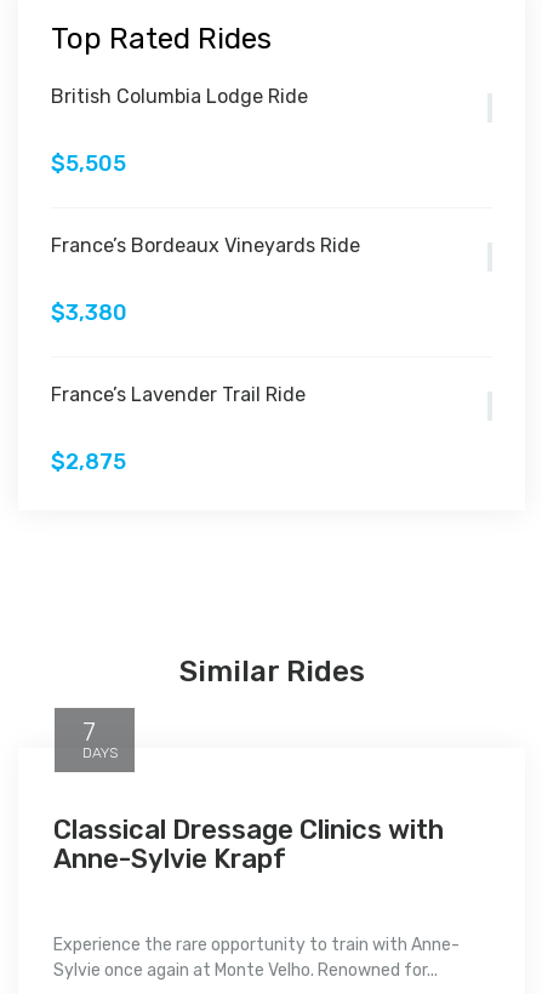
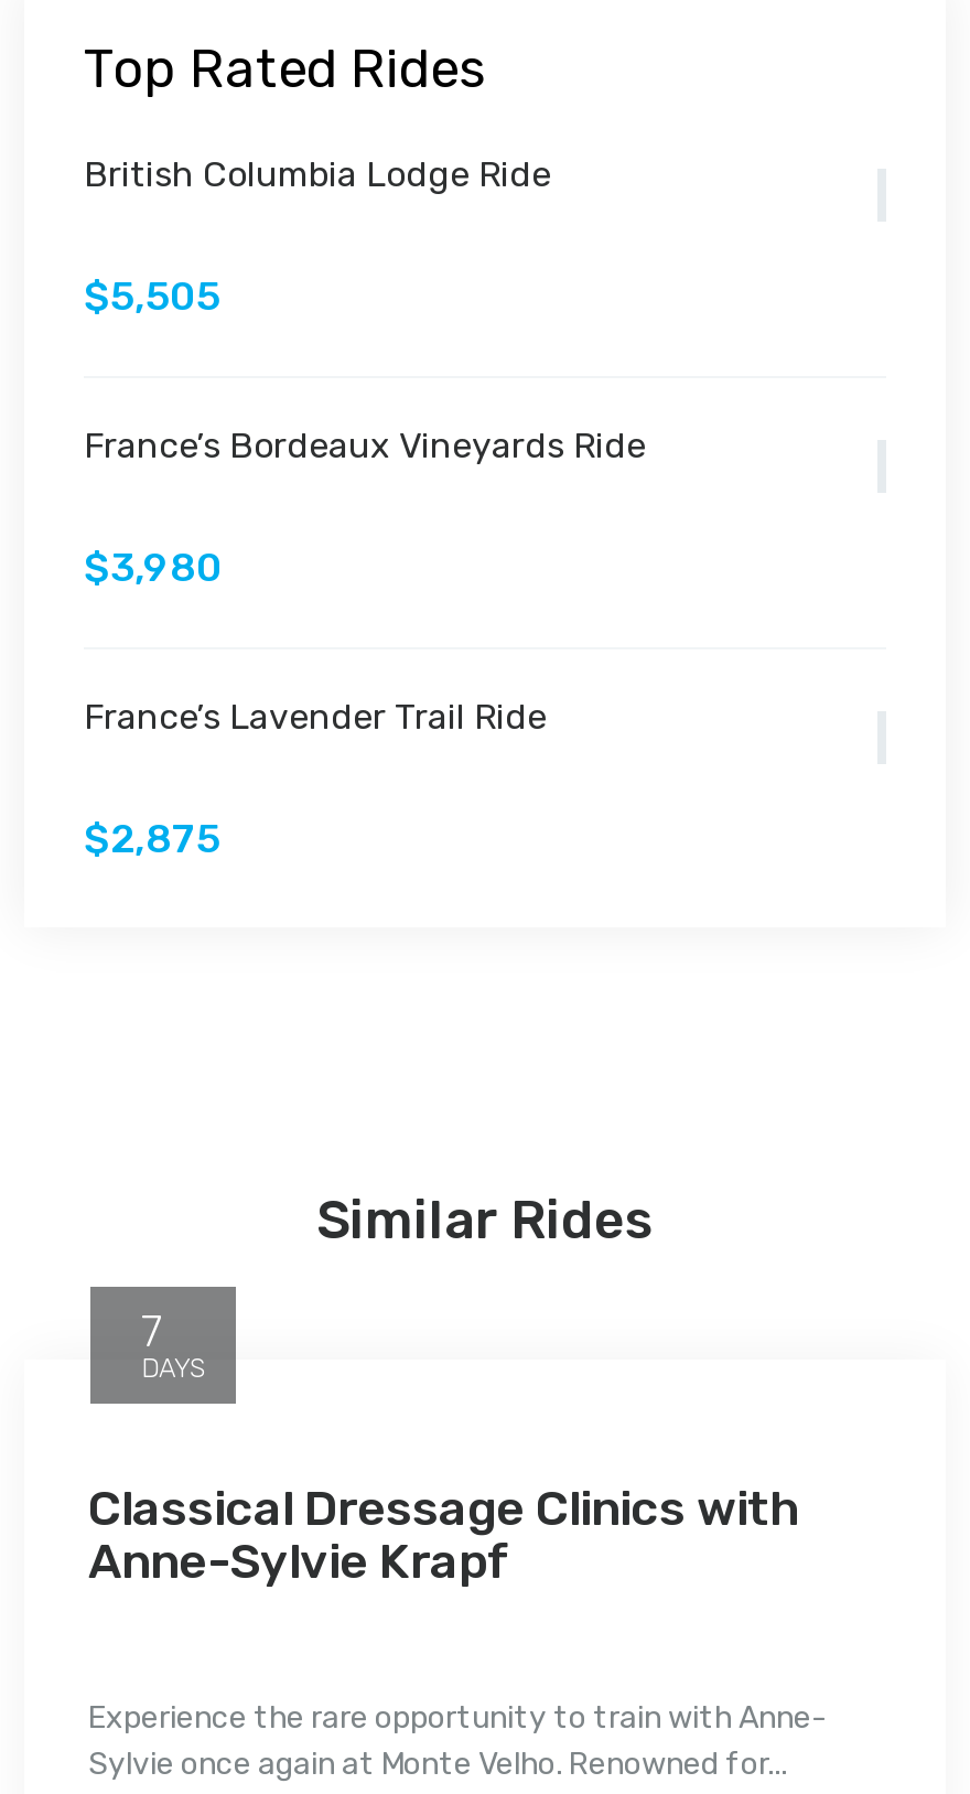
[51,299,127,326] $3,380 -> [84,544,223,592] $3,980

